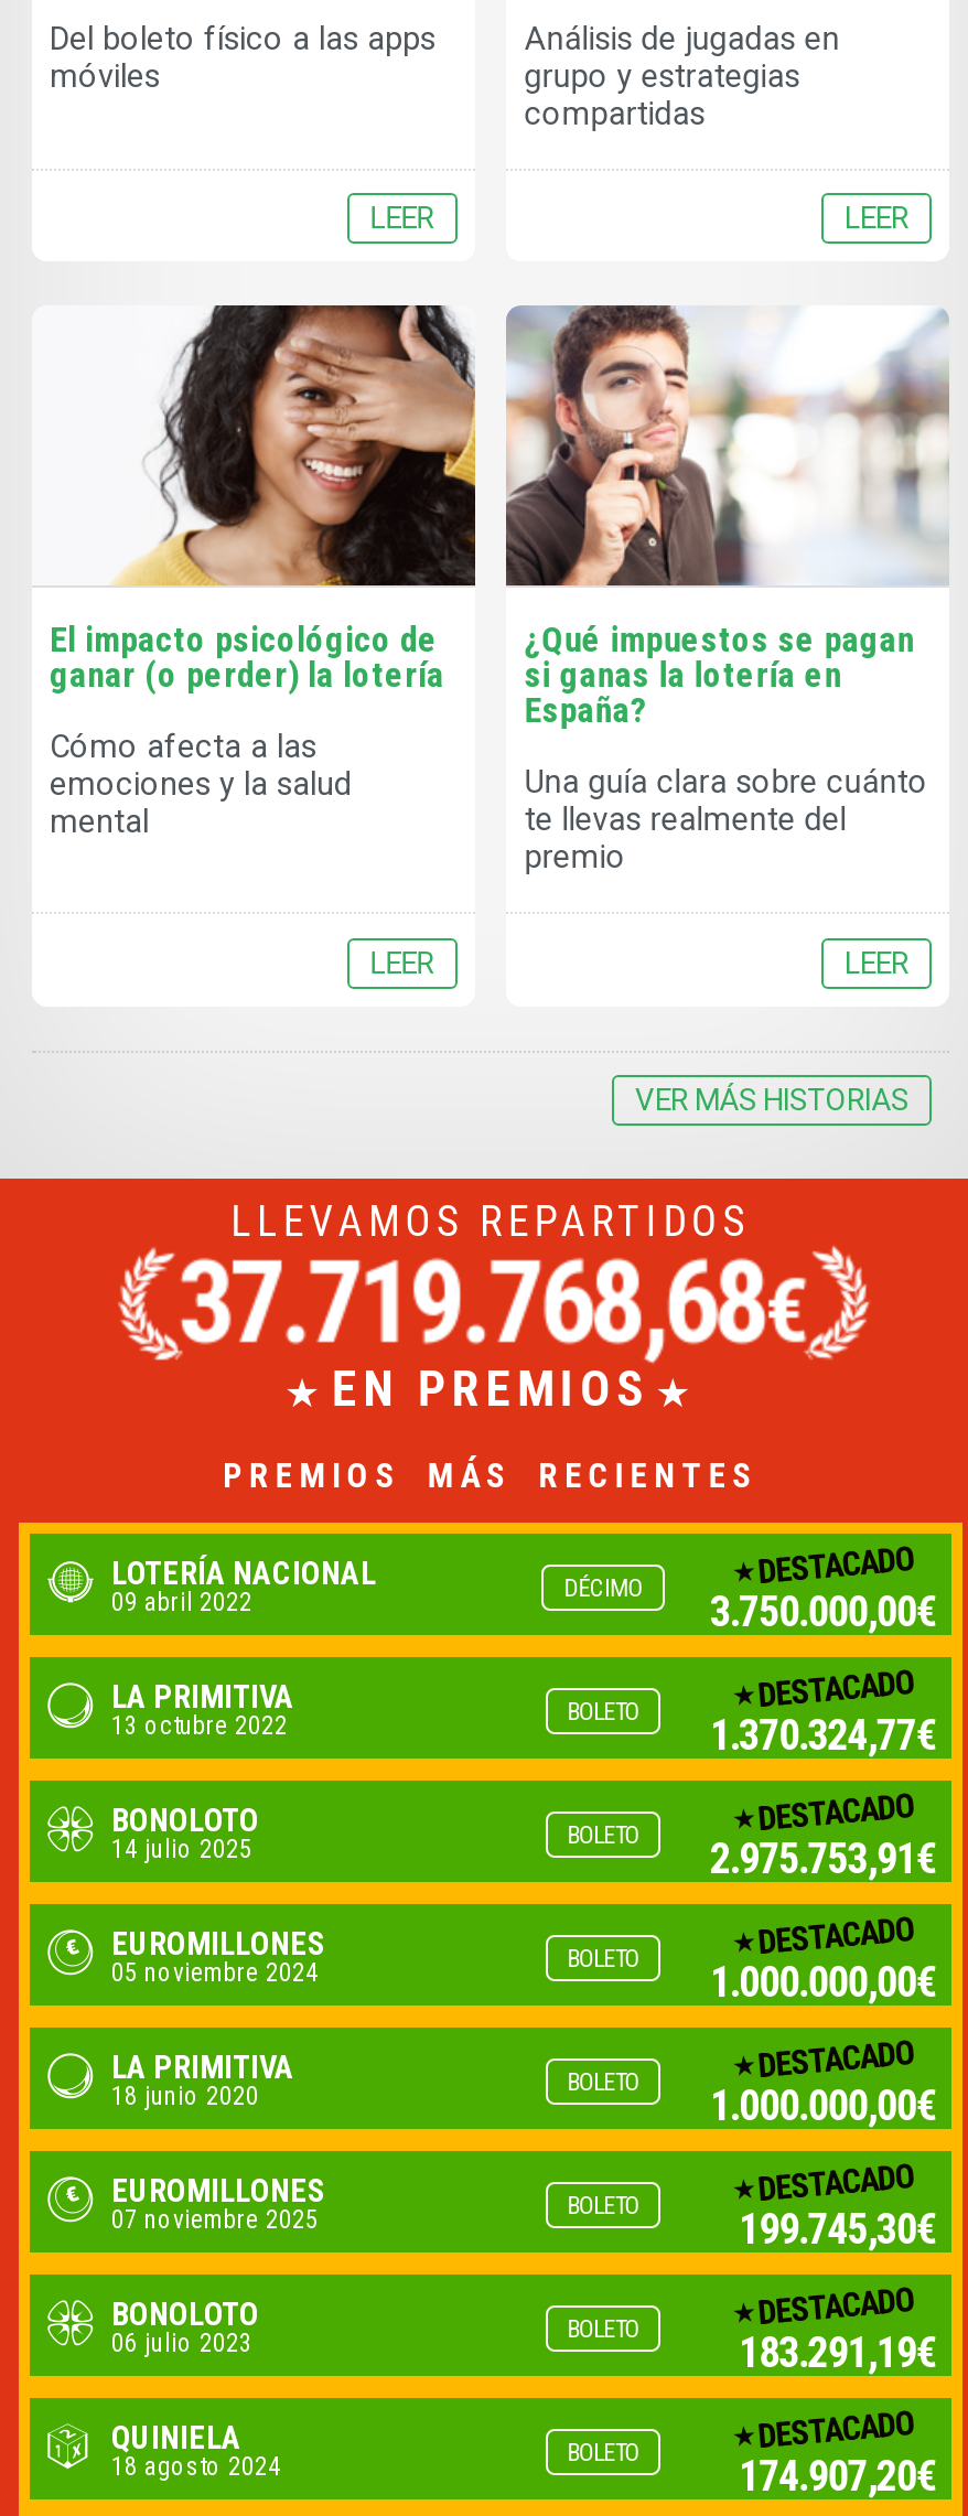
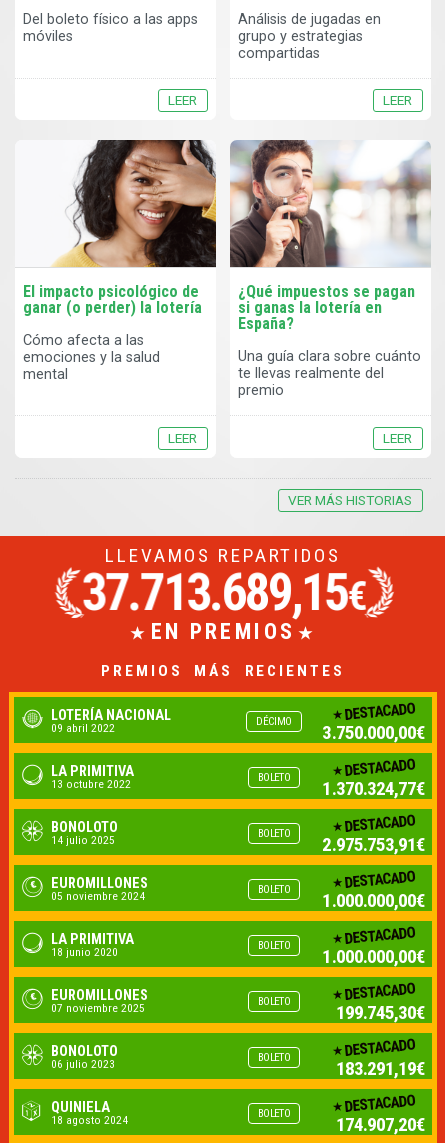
[209,1243,772,1364] 37.719.768,68€ -> [87,564,359,622] 37.713.689,15€

